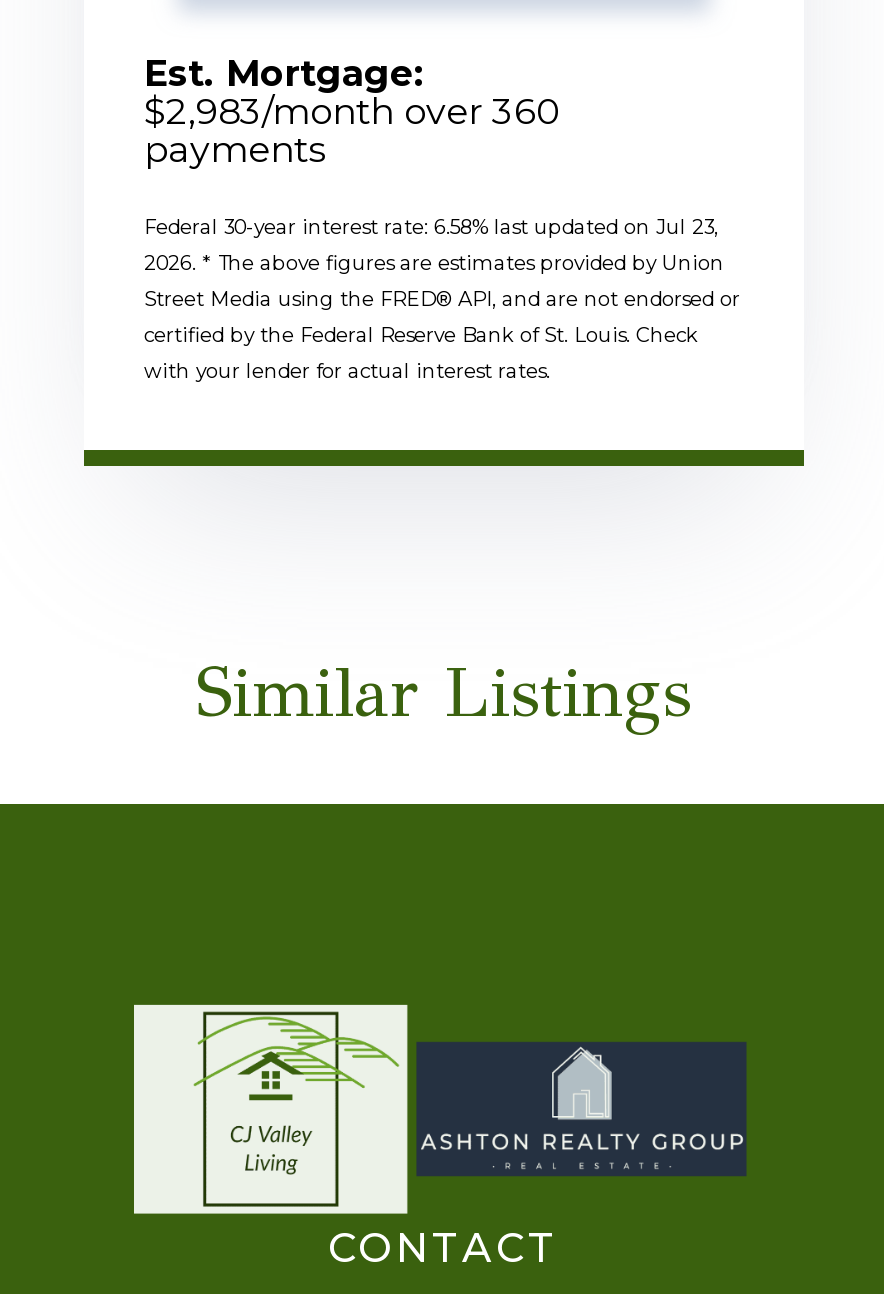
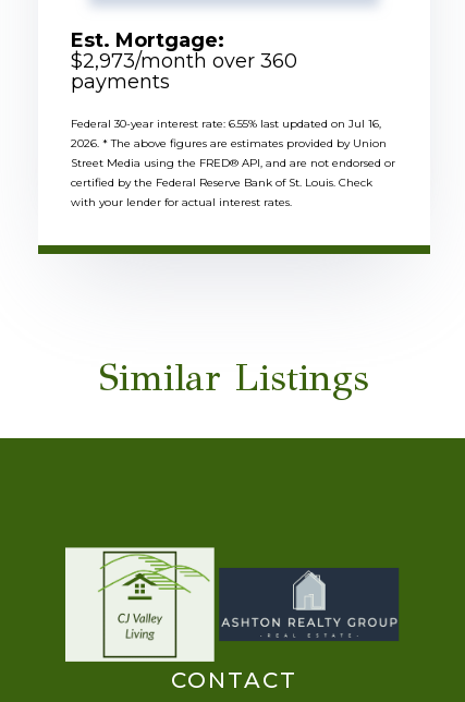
[144,91,560,135] $2,983/month over 360 -> [71,49,297,73] $2,973/month over 360
[144,215,718,241] Federal 30-year interest rate: 6.58% last updated on Jul 23, -> [71,117,381,131] Federal 30-year interest rate: 6.55% last updated on Jul 16,

